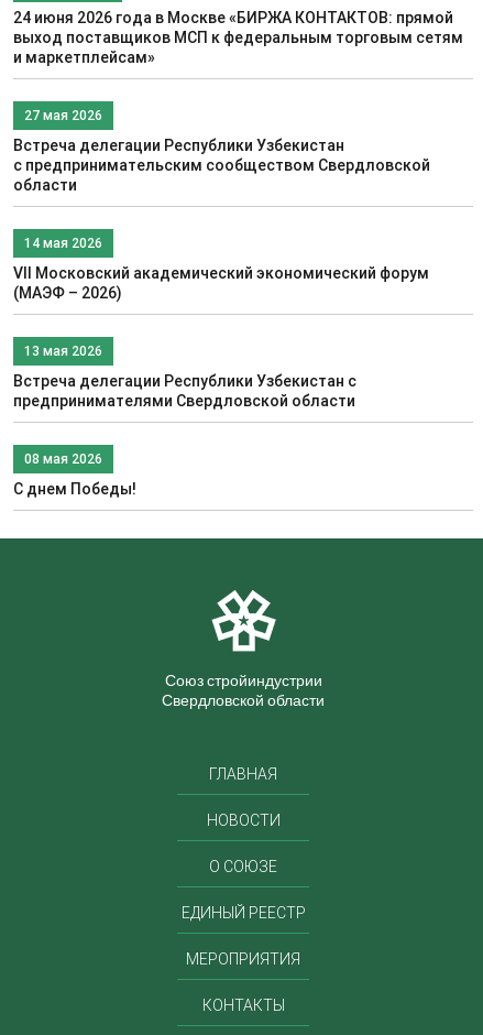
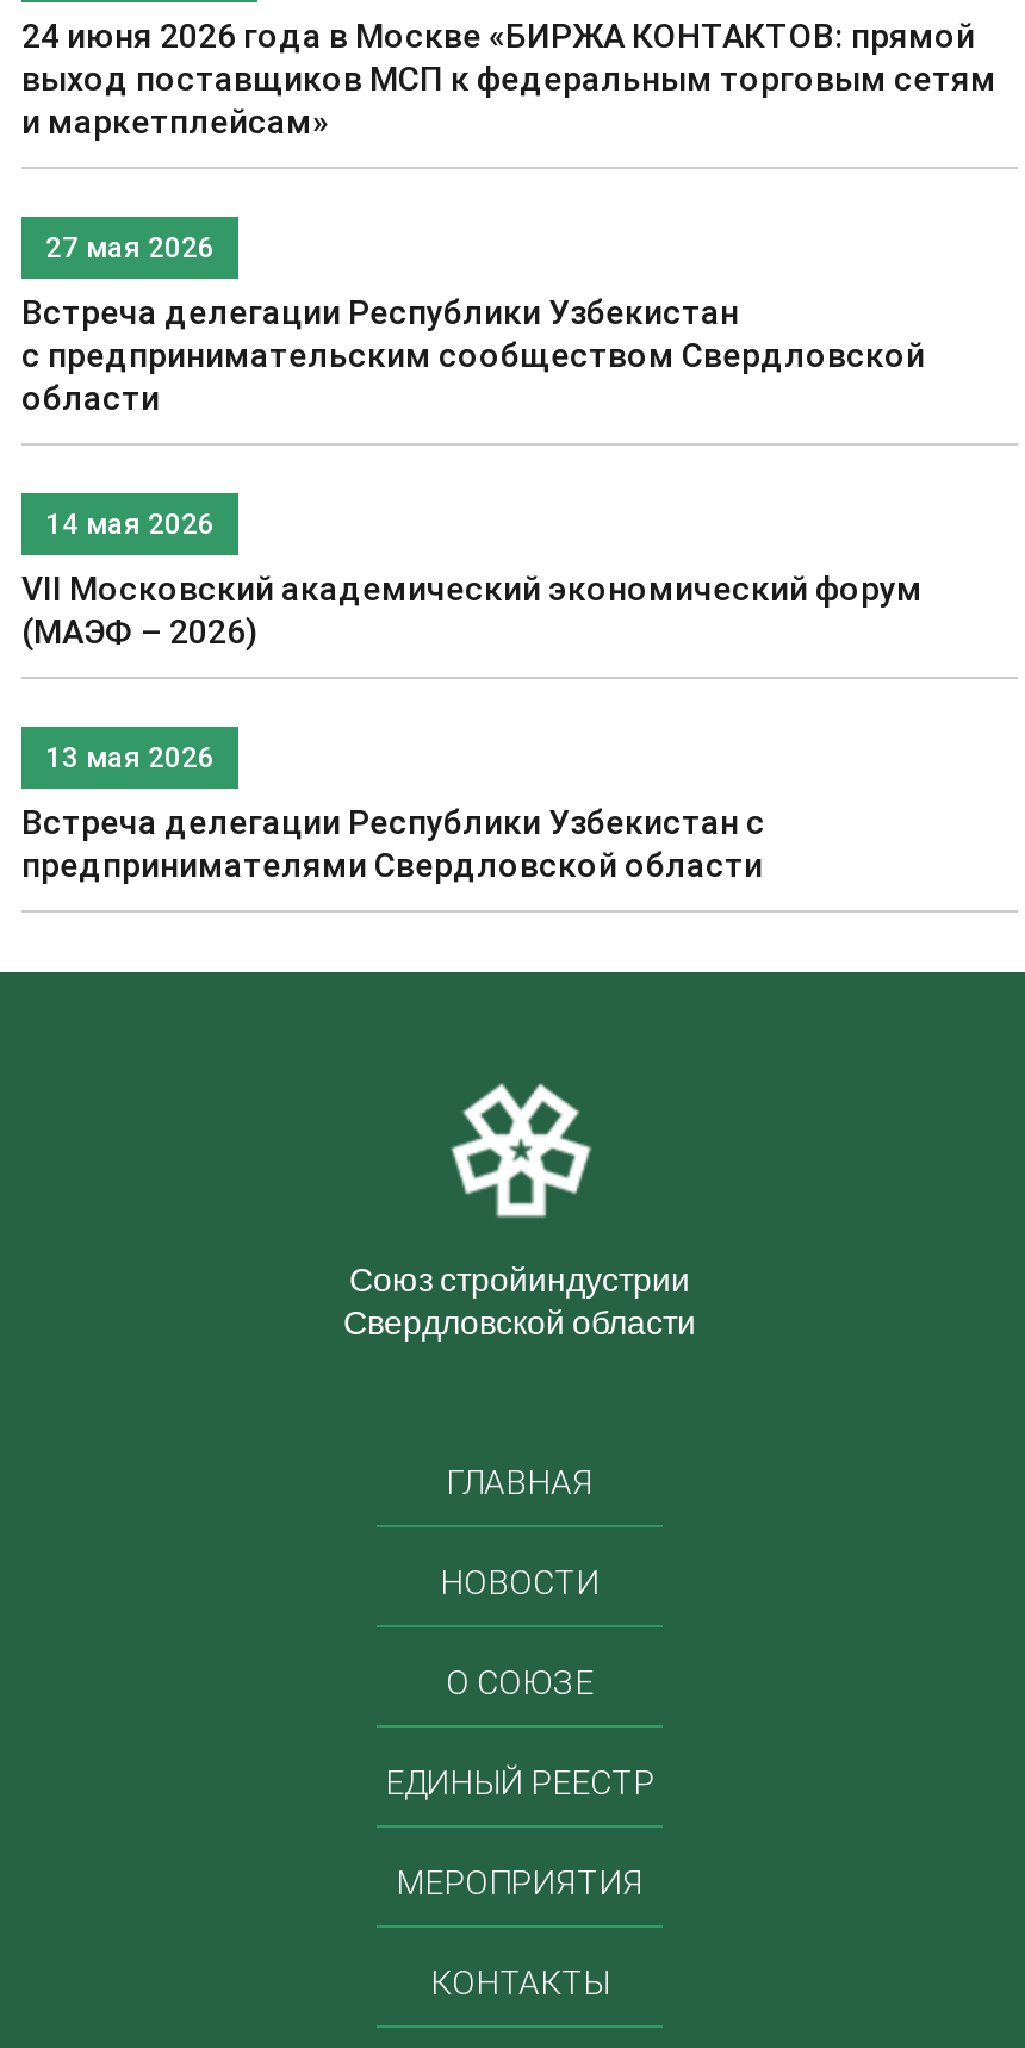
[13,450,136,499] 08 мая 2026 | С днем Победы! -> none

